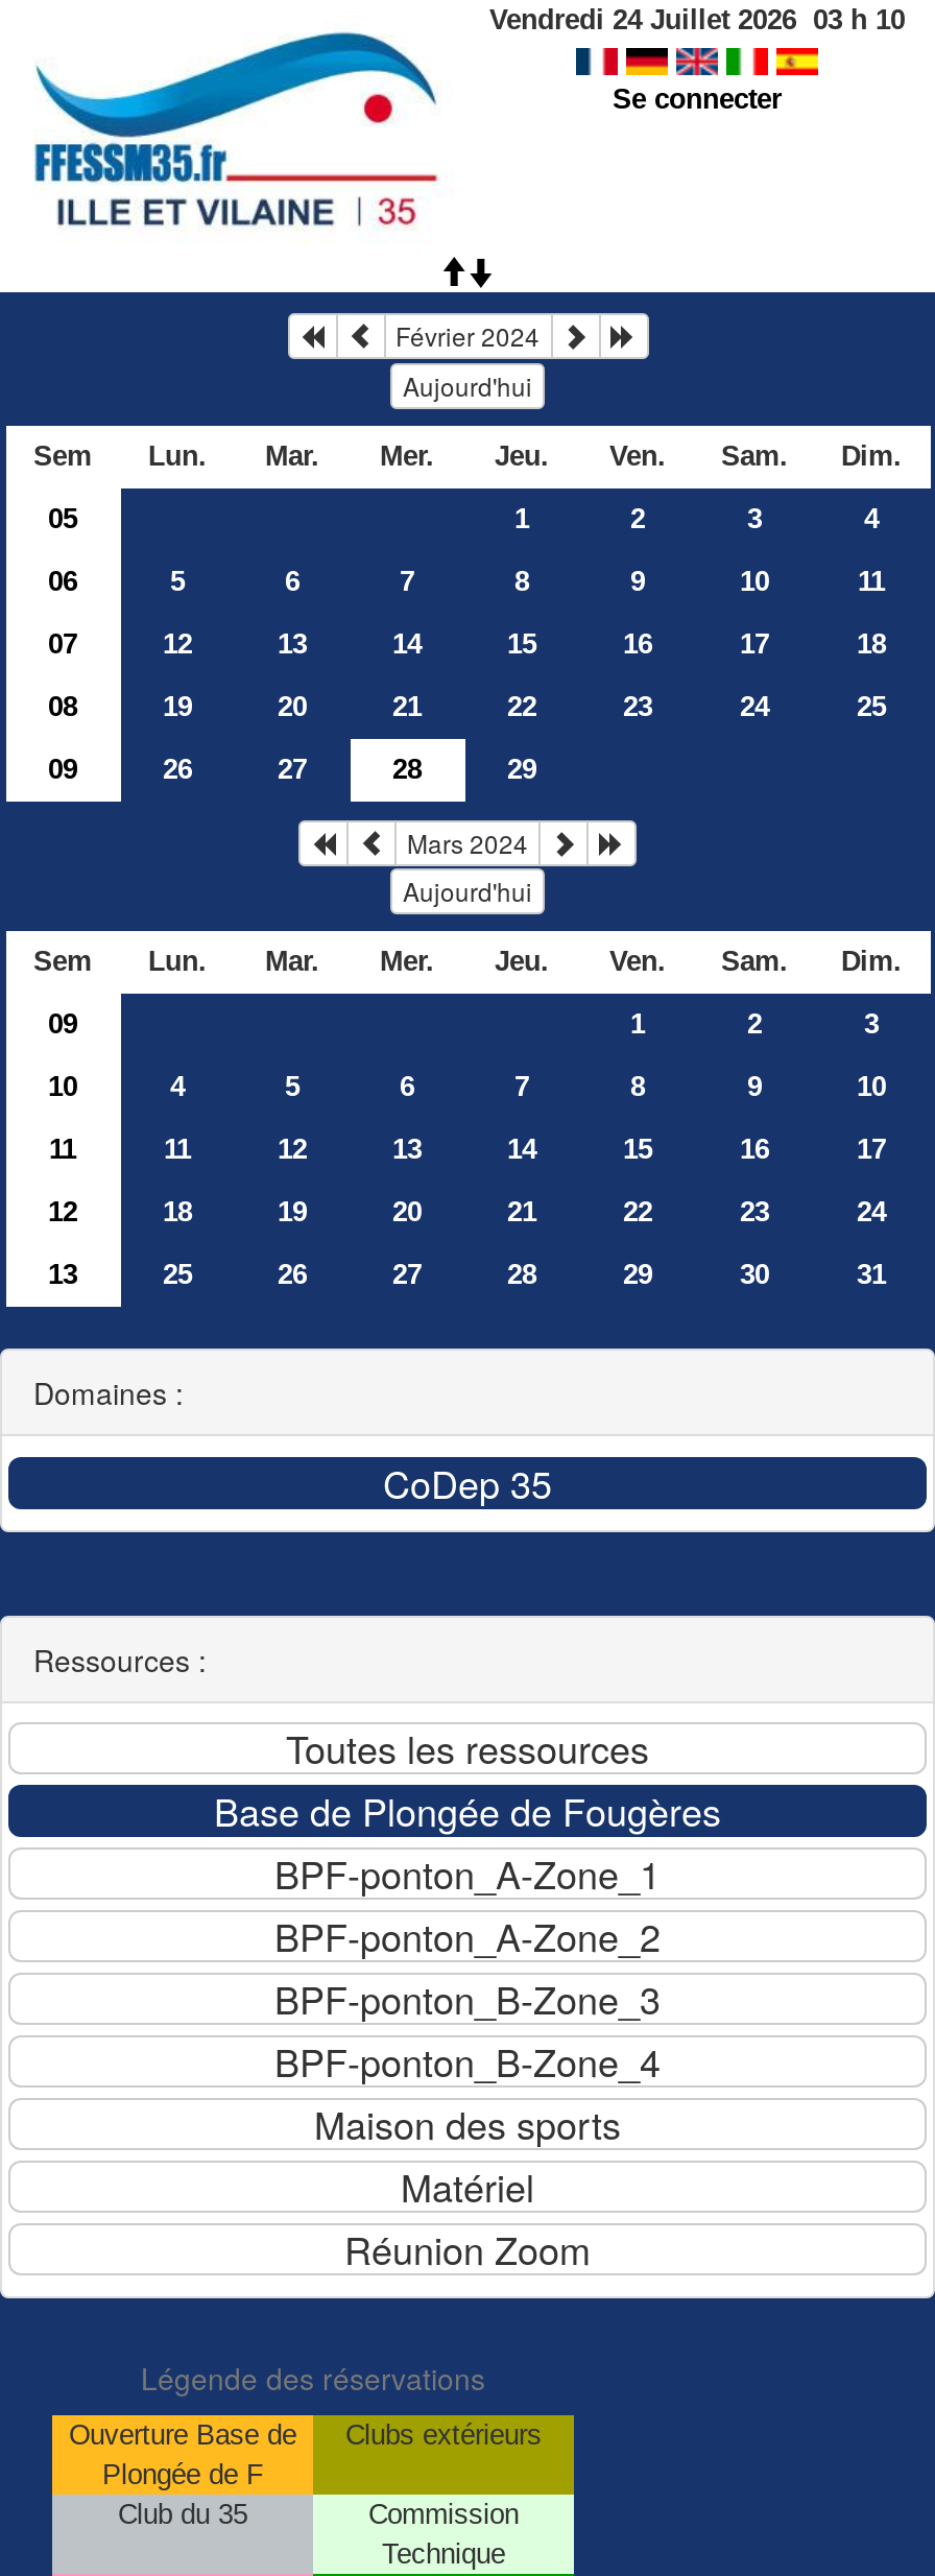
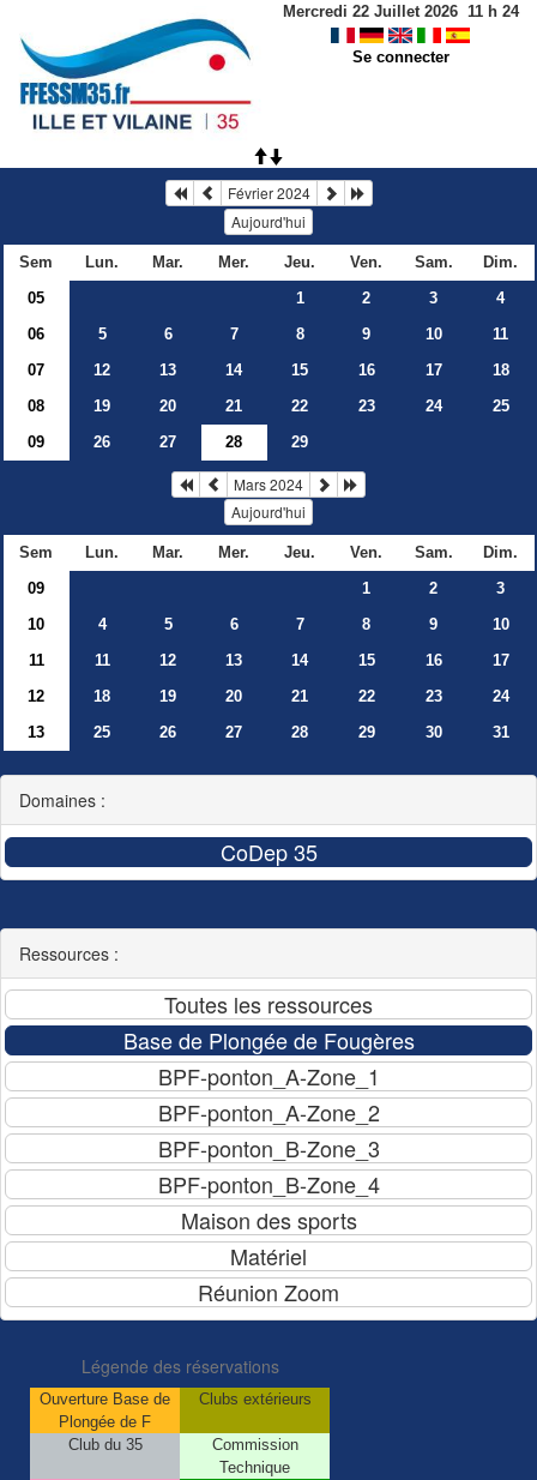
[489,4,905,35] Vendredi 24 Juillet 2026 03 h 10 -> [282,2,518,20] Mercredi 22 Juillet 2026 11 h 24

